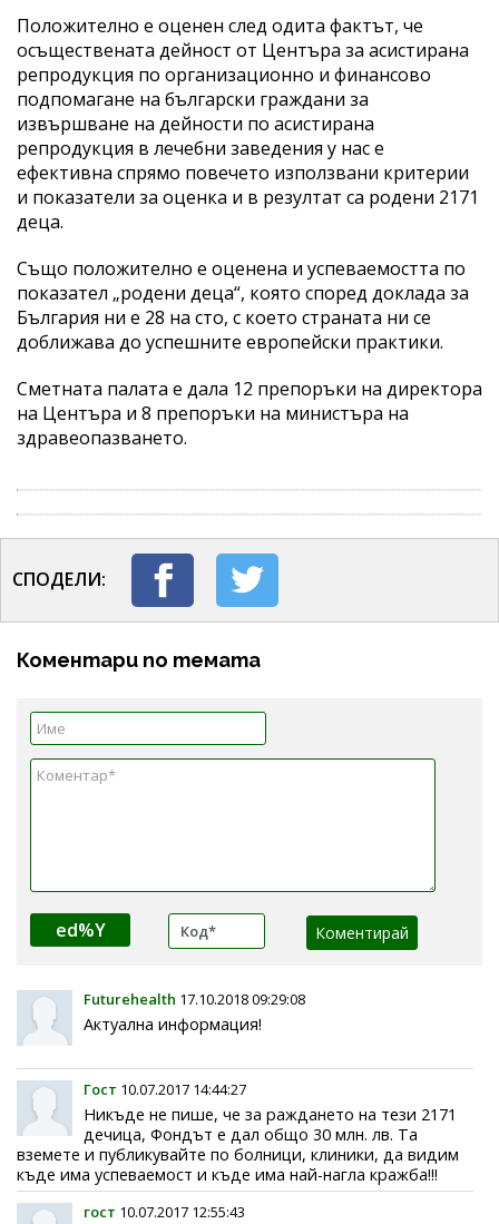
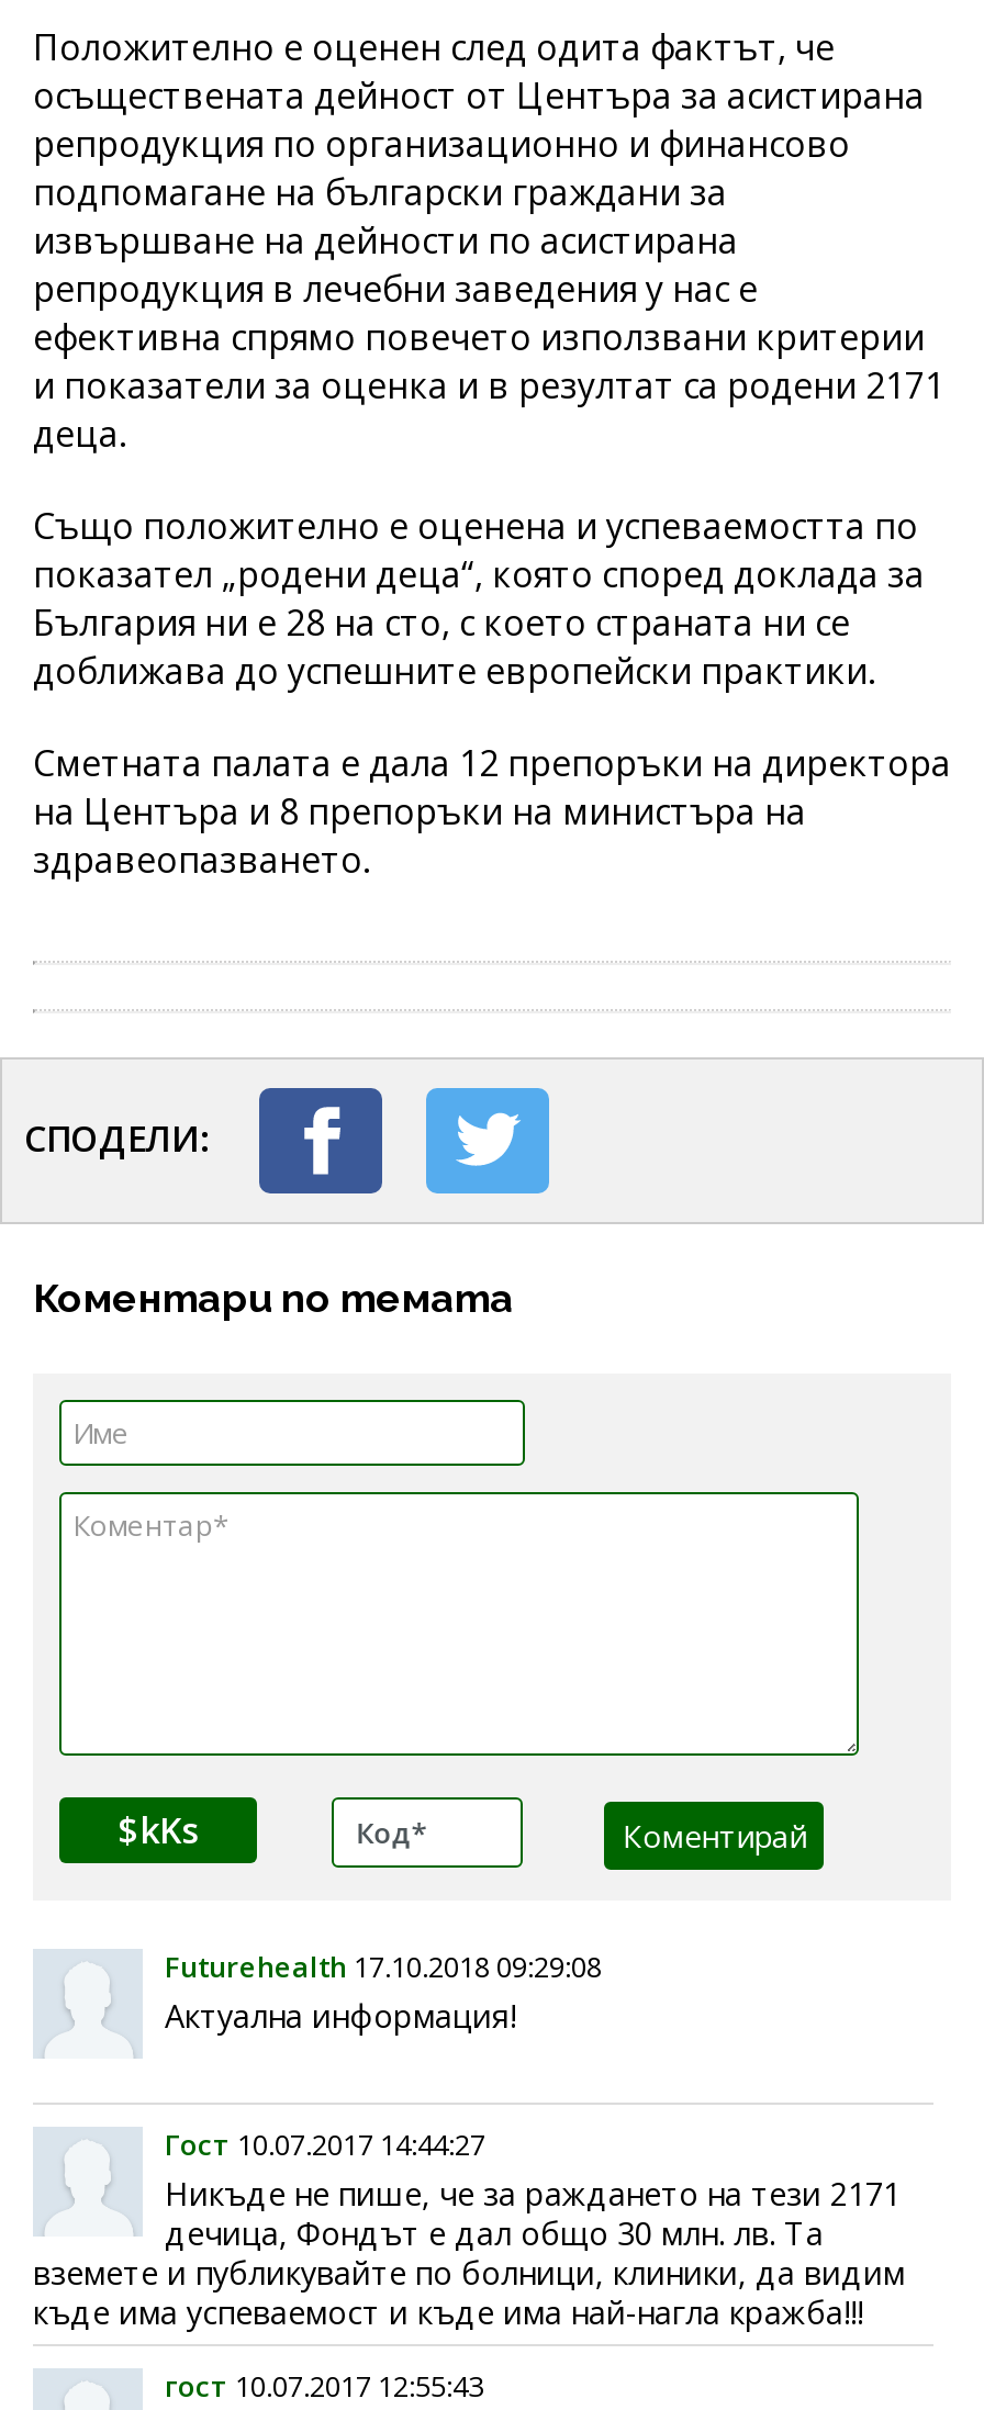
[55,917,105,942] ed%Y -> [118,1805,199,1854] $kKs

